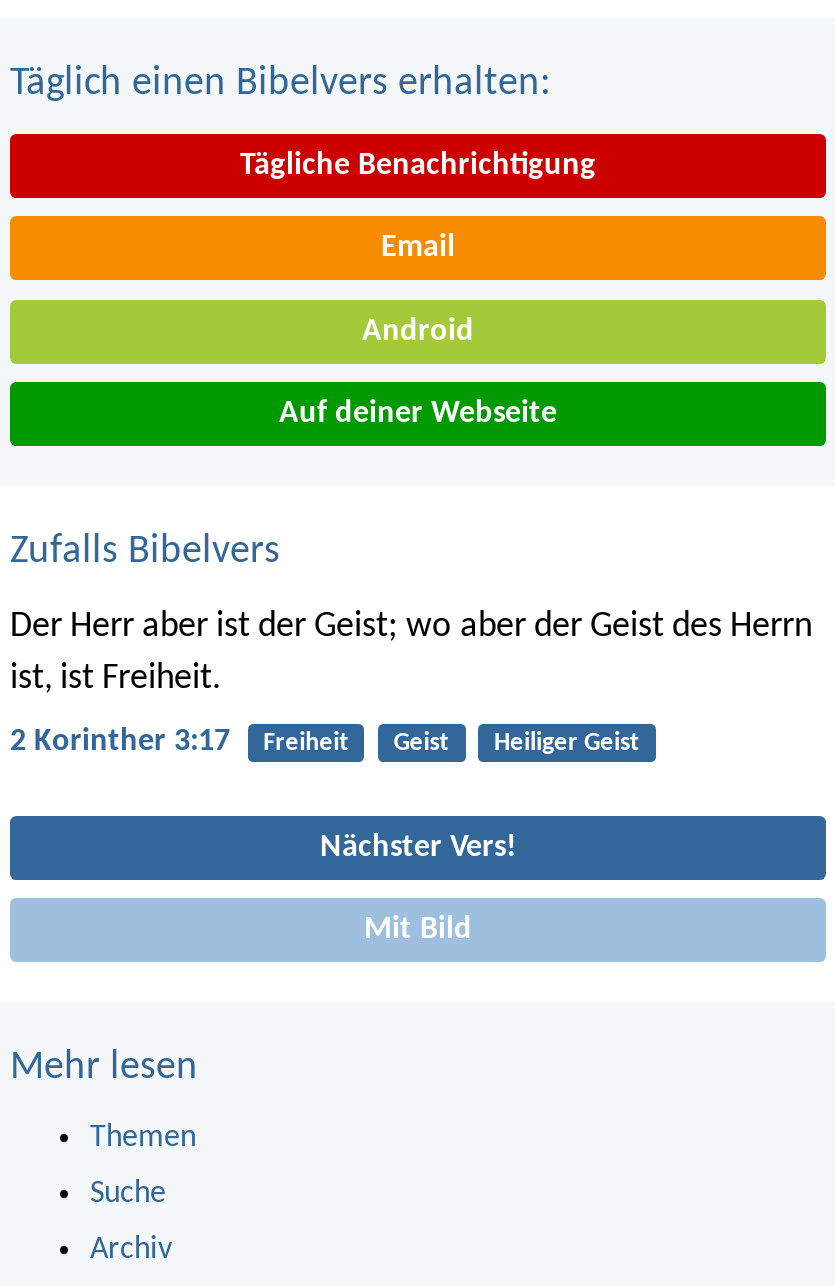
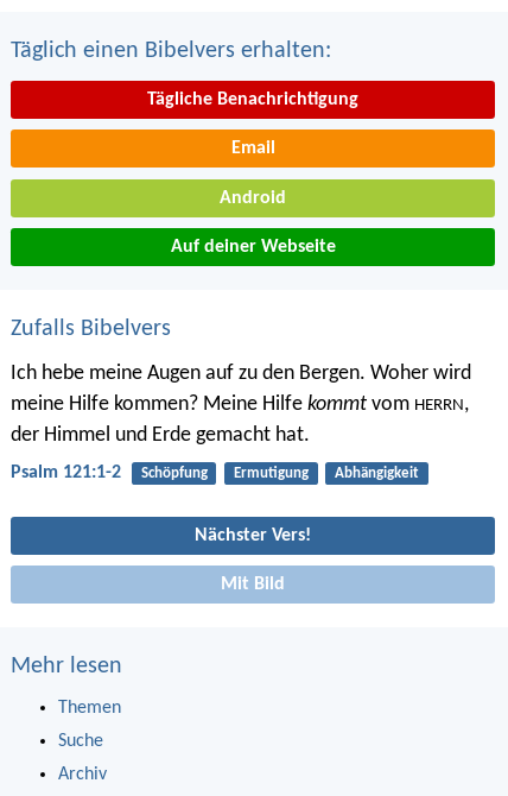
[10,609,812,699] Der Herr aber ist der Geist; wo aber der Geist des Herrn | ist, ist Freiheit. -> [11,363,471,447] Ich hebe meine Augen auf zu den Bergen. Woher wird | meine Hilfe kommen? Meine Hilfe kommt vom HERRN, | der Himmel und Erde gemacht hat.
[10,727,640,759] 2 Korinther 3:17 | Freiheit | Geist | Heiliger Geist -> [11,464,419,483] Psalm 121:1-2 | Schöpfung | Ermutigung | Abhängigkeit

